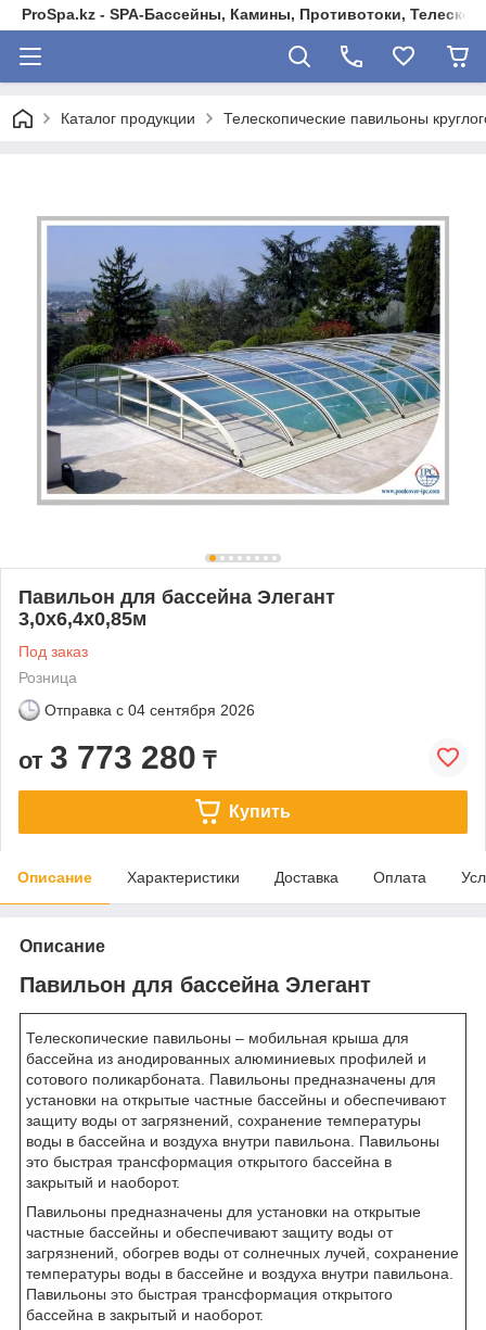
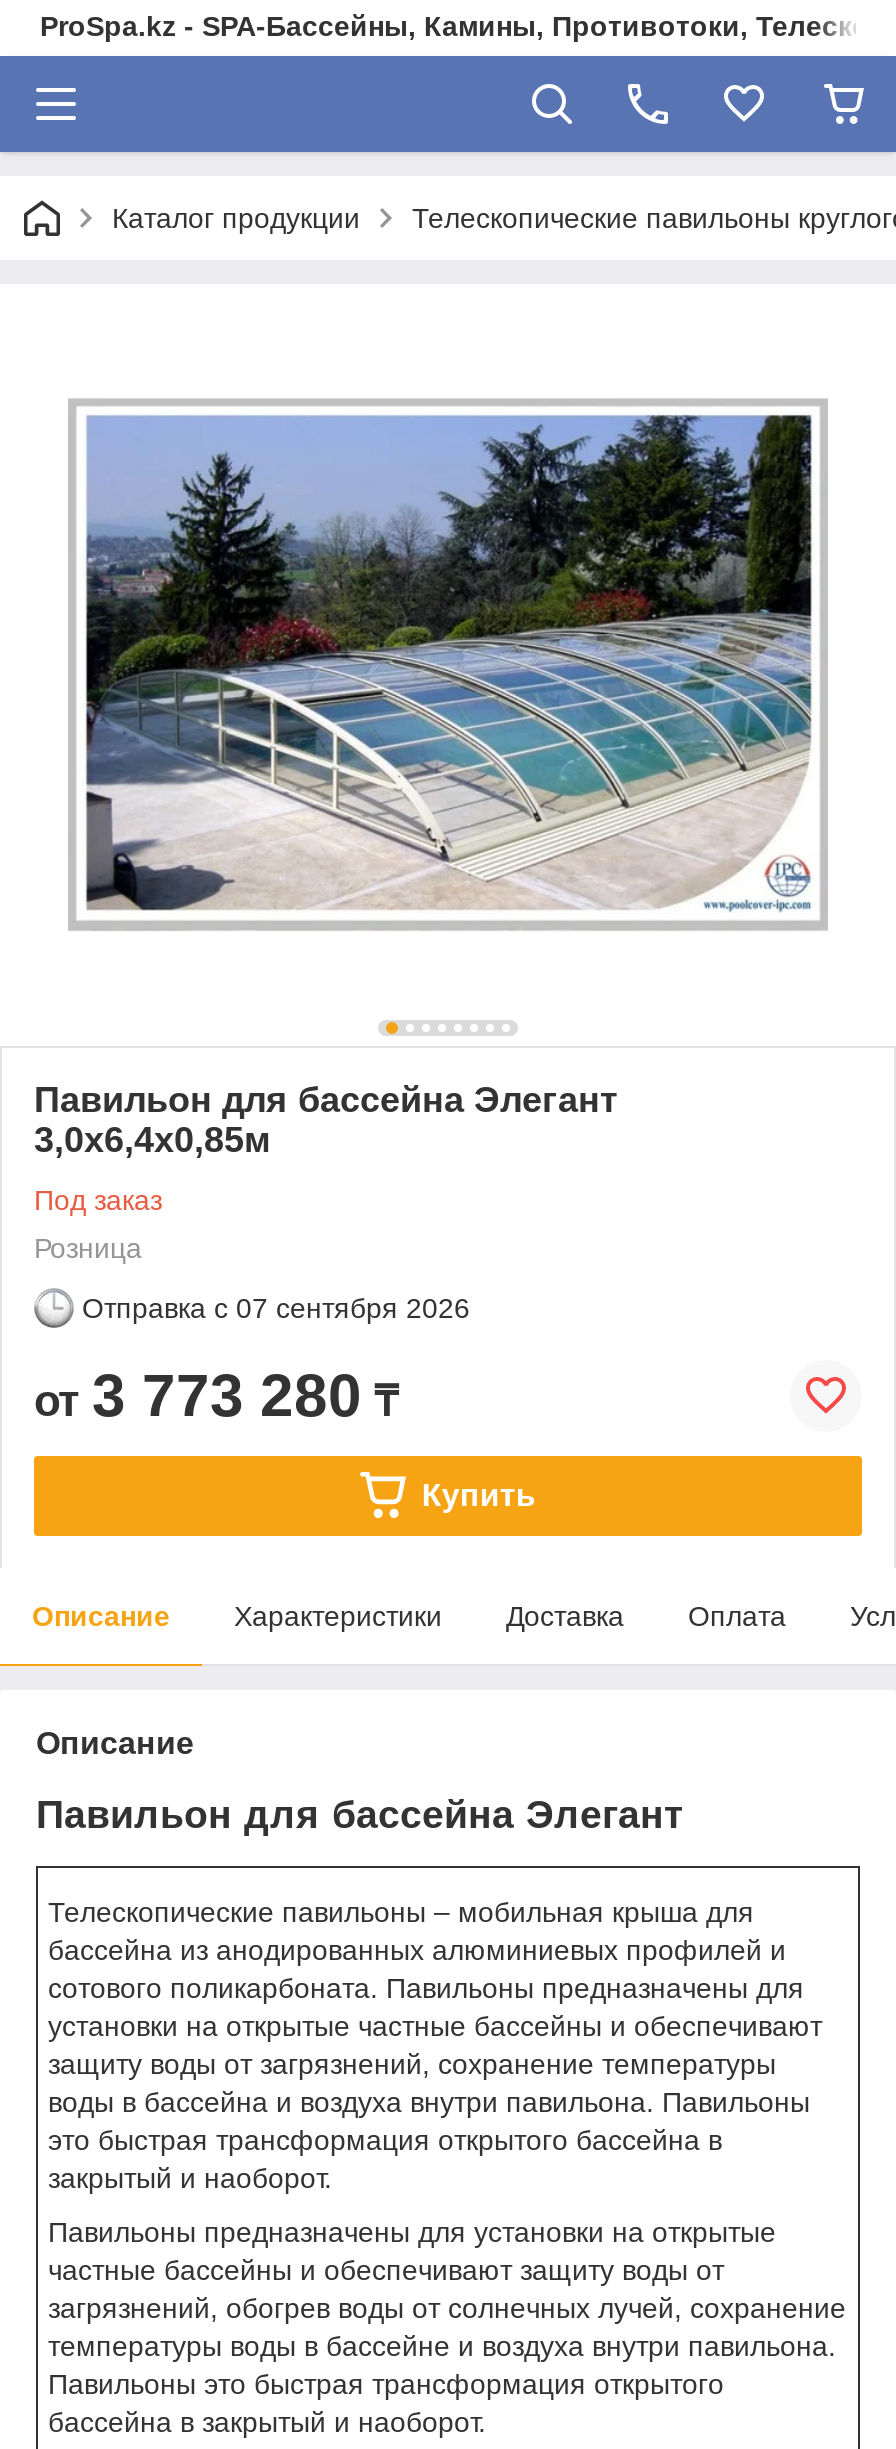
[44,701,255,719] Отправка с 04 сентября 2026 -> [82,1292,470,1324] Отправка с 07 сентября 2026

